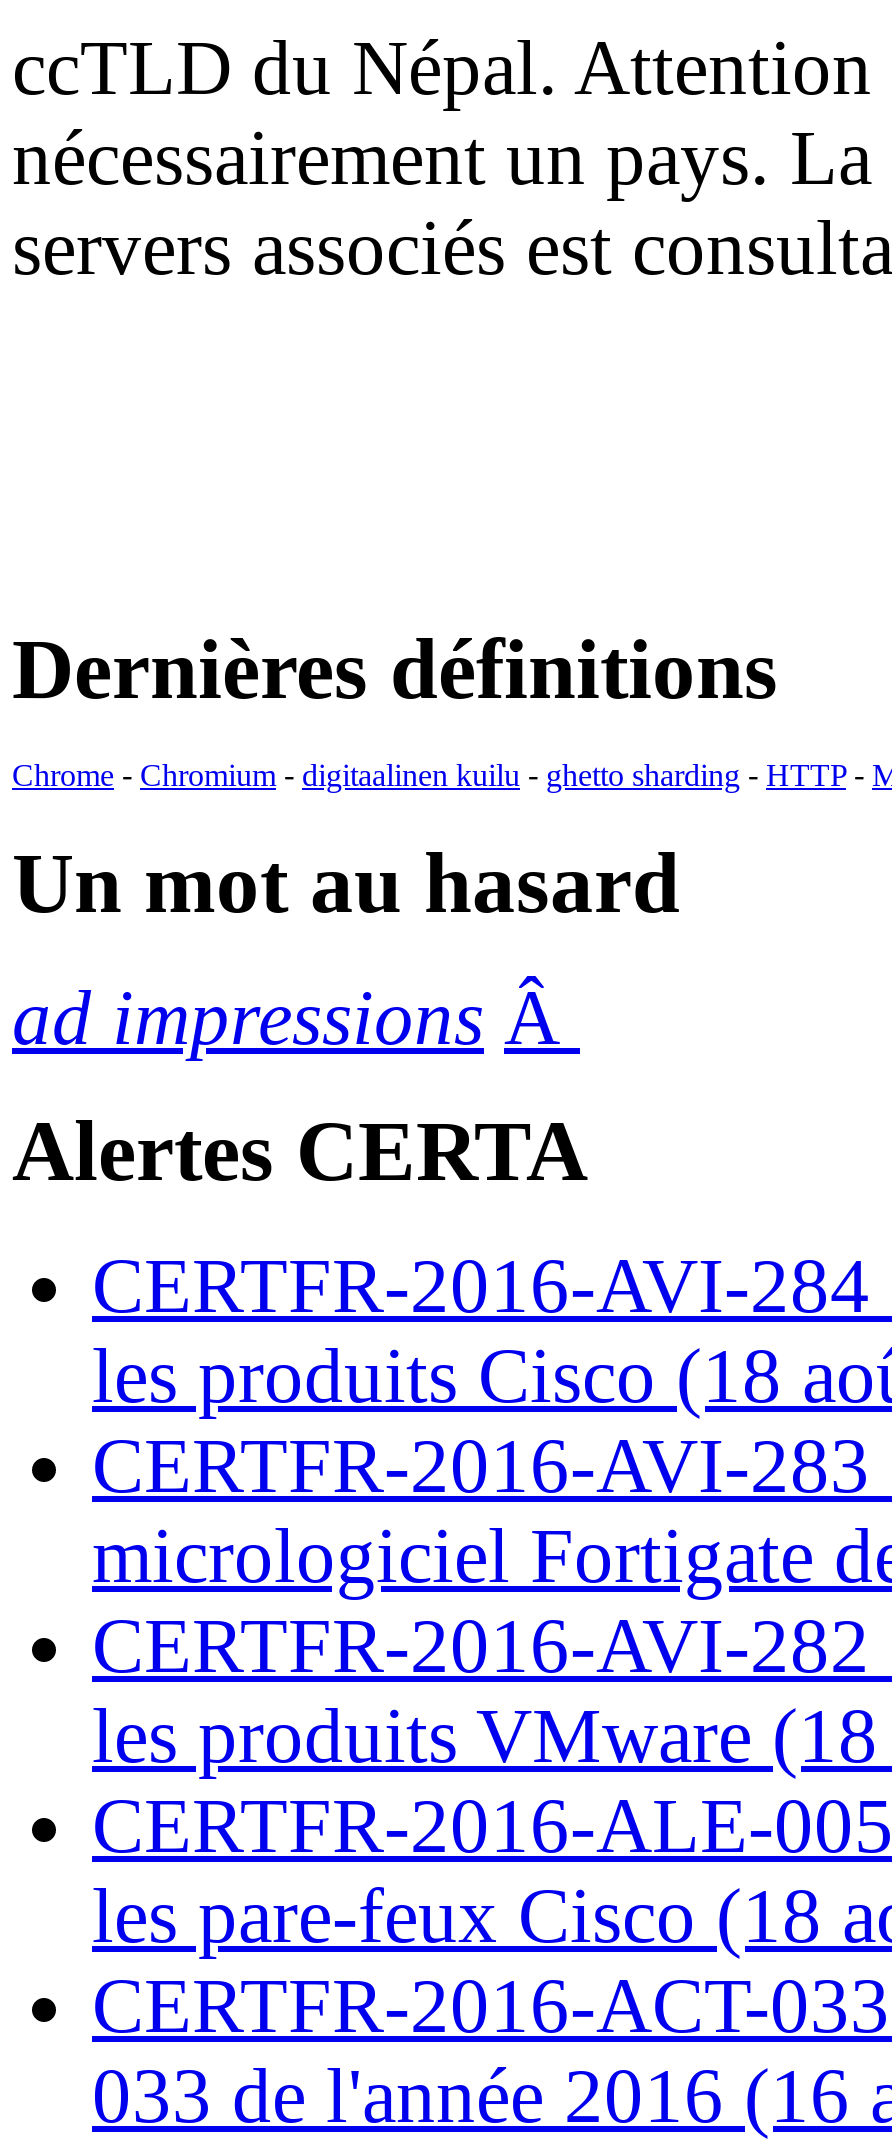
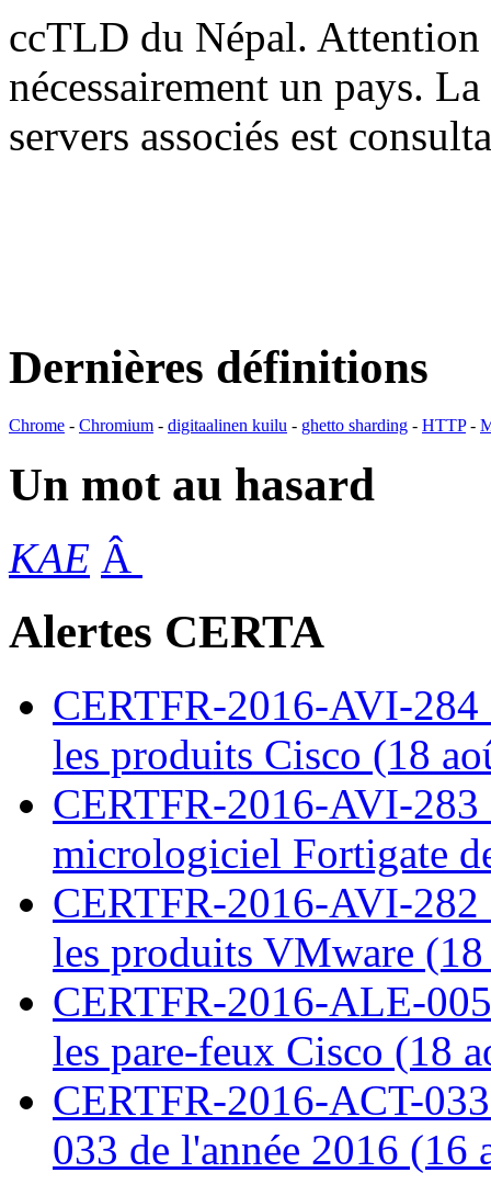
[12,974,580,1060] ad impressions Â -> [9,534,142,581] KAE Â

